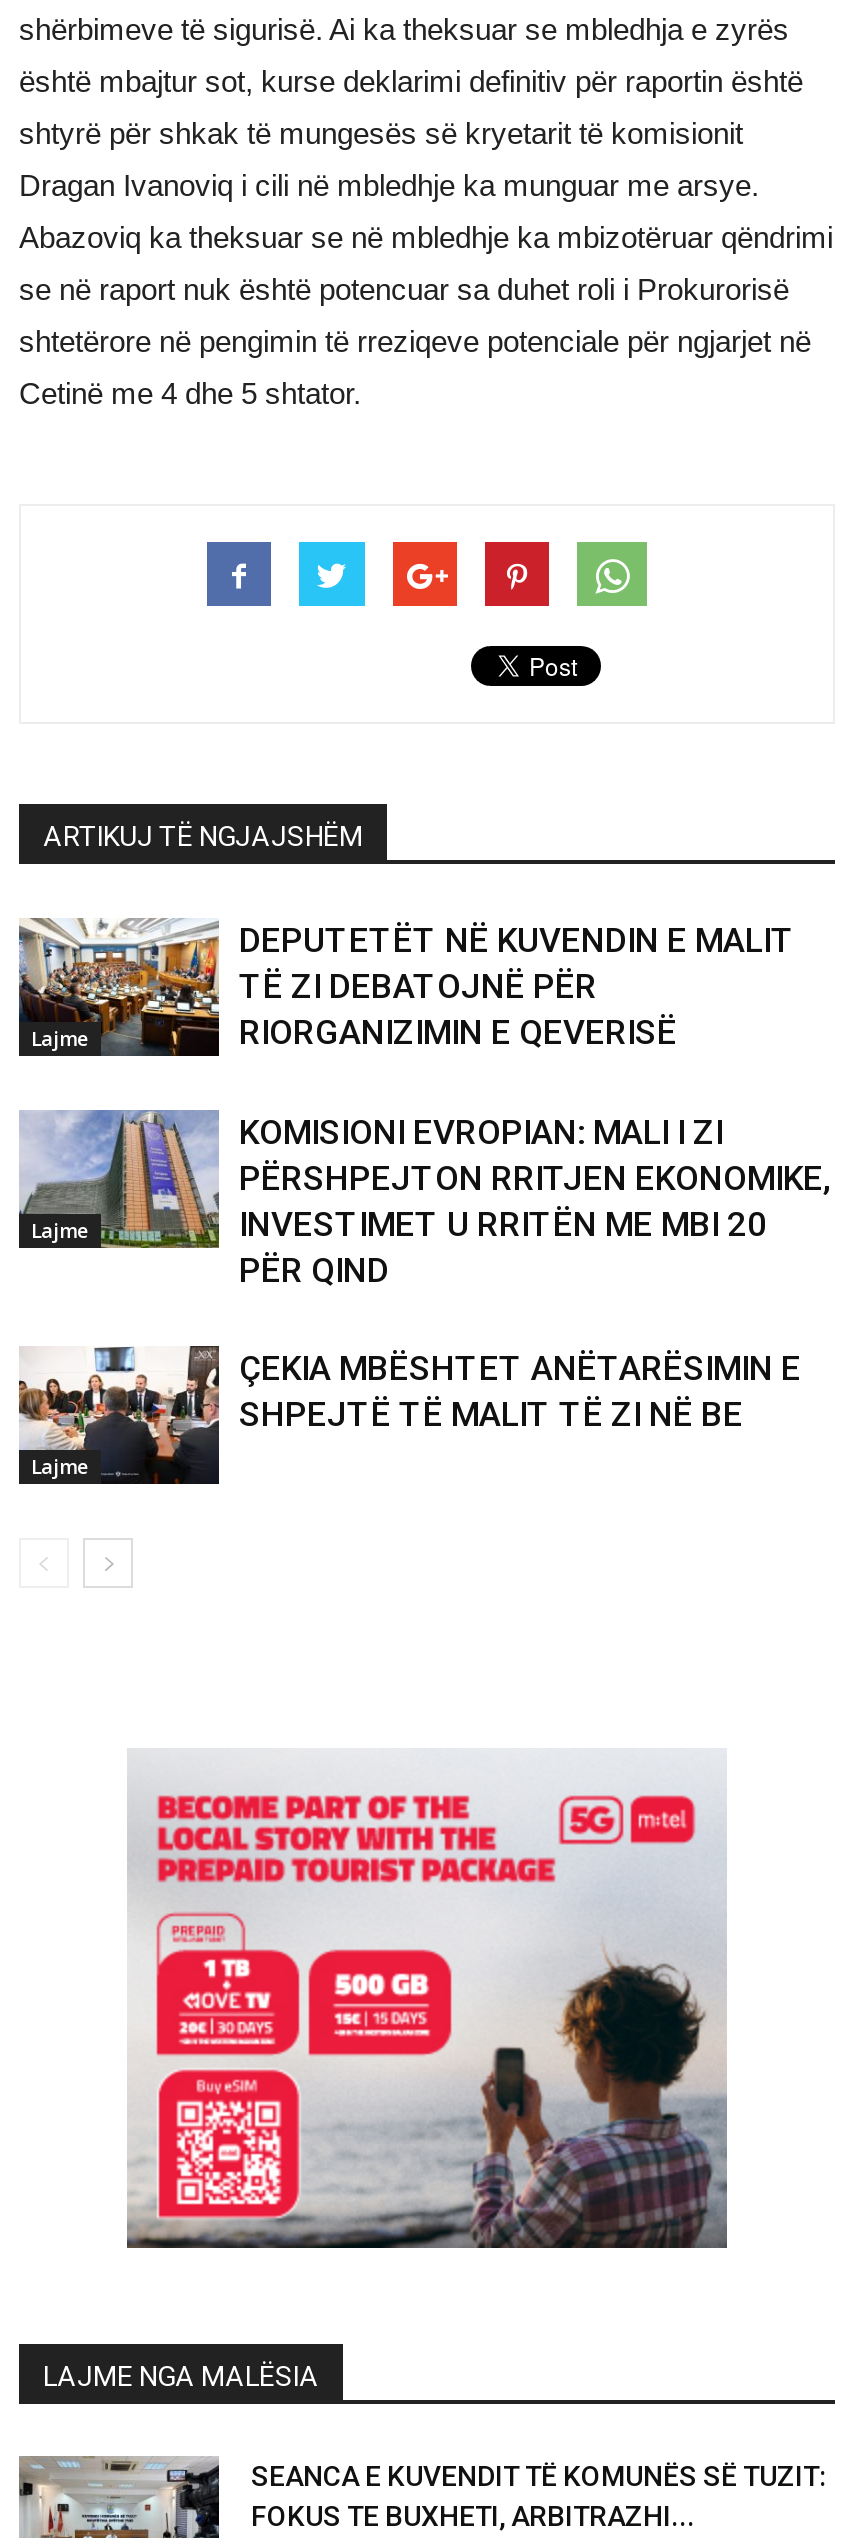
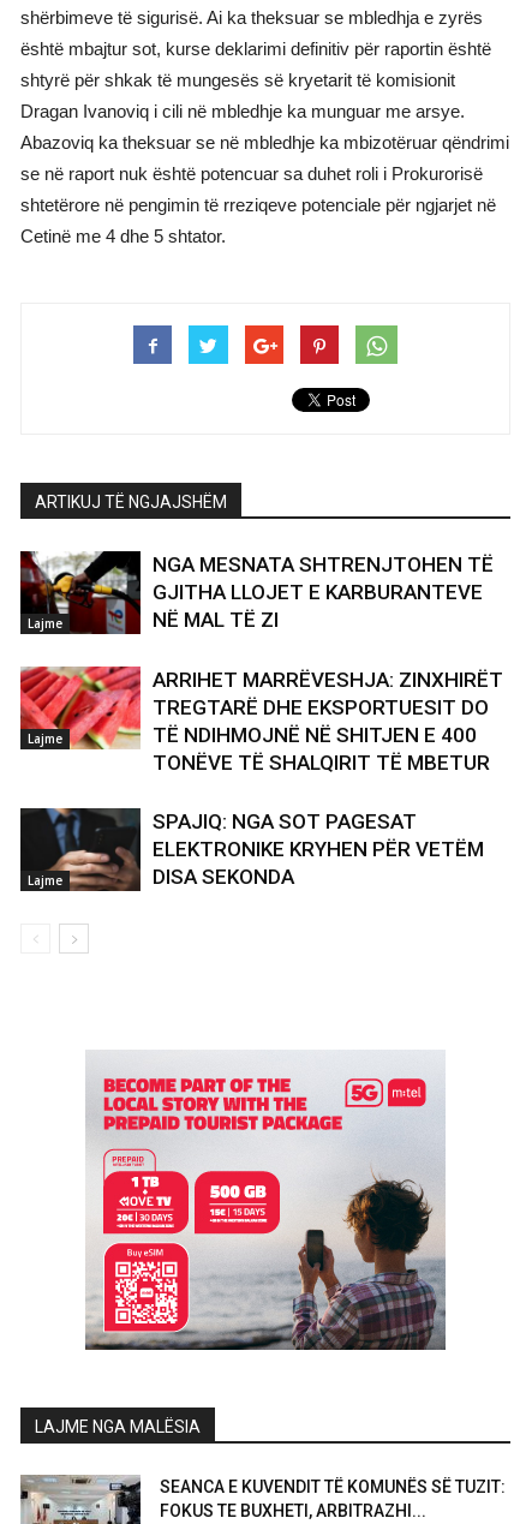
[17,916,795,1058] [image] | DEPUTETËT NË KUVENDIN E MALIT | TË ZI DEBATOJNË PËR | RIORGANIZIMIN E QEVERISË -> [19,550,494,635] [image] | NGA MESNATA SHTRENJTOHEN TË | GJITHA LLOJET E KARBURANTEVE | NË MAL TË ZI
[17,1108,831,1290] [image] | KOMISIONI EVROPIAN: MALI I ZI | PËRSHPEJTON RRITJEN EKONOMIKE, | INVESTIMET U RRITËN ME MBI 20 | PËR QIND -> [19,665,503,775] [image] | ARRIHET MARRËVESHJA: ZINXHIRËT | TREGTARË DHE EKSPORTUESIT DO | TË NDIHMOJNË NË SHITJEN E 400 | TONËVE TË SHALQIRIT TË MBETUR
[17,1346,801,1486] [image] | ÇEKIA MBËSHTET ANËTARËSIMIN E | SHPEJTË TË MALIT TË ZI NË BE -> [19,807,484,892] [image] | SPAJIQ: NGA SOT PAGESAT | ELEKTRONIKE KRYHEN PËR VETËM | DISA SEKONDA

